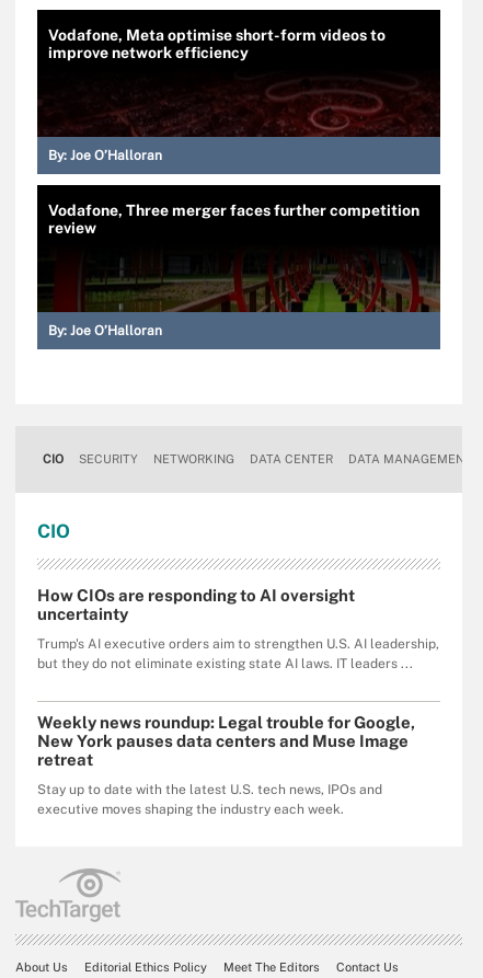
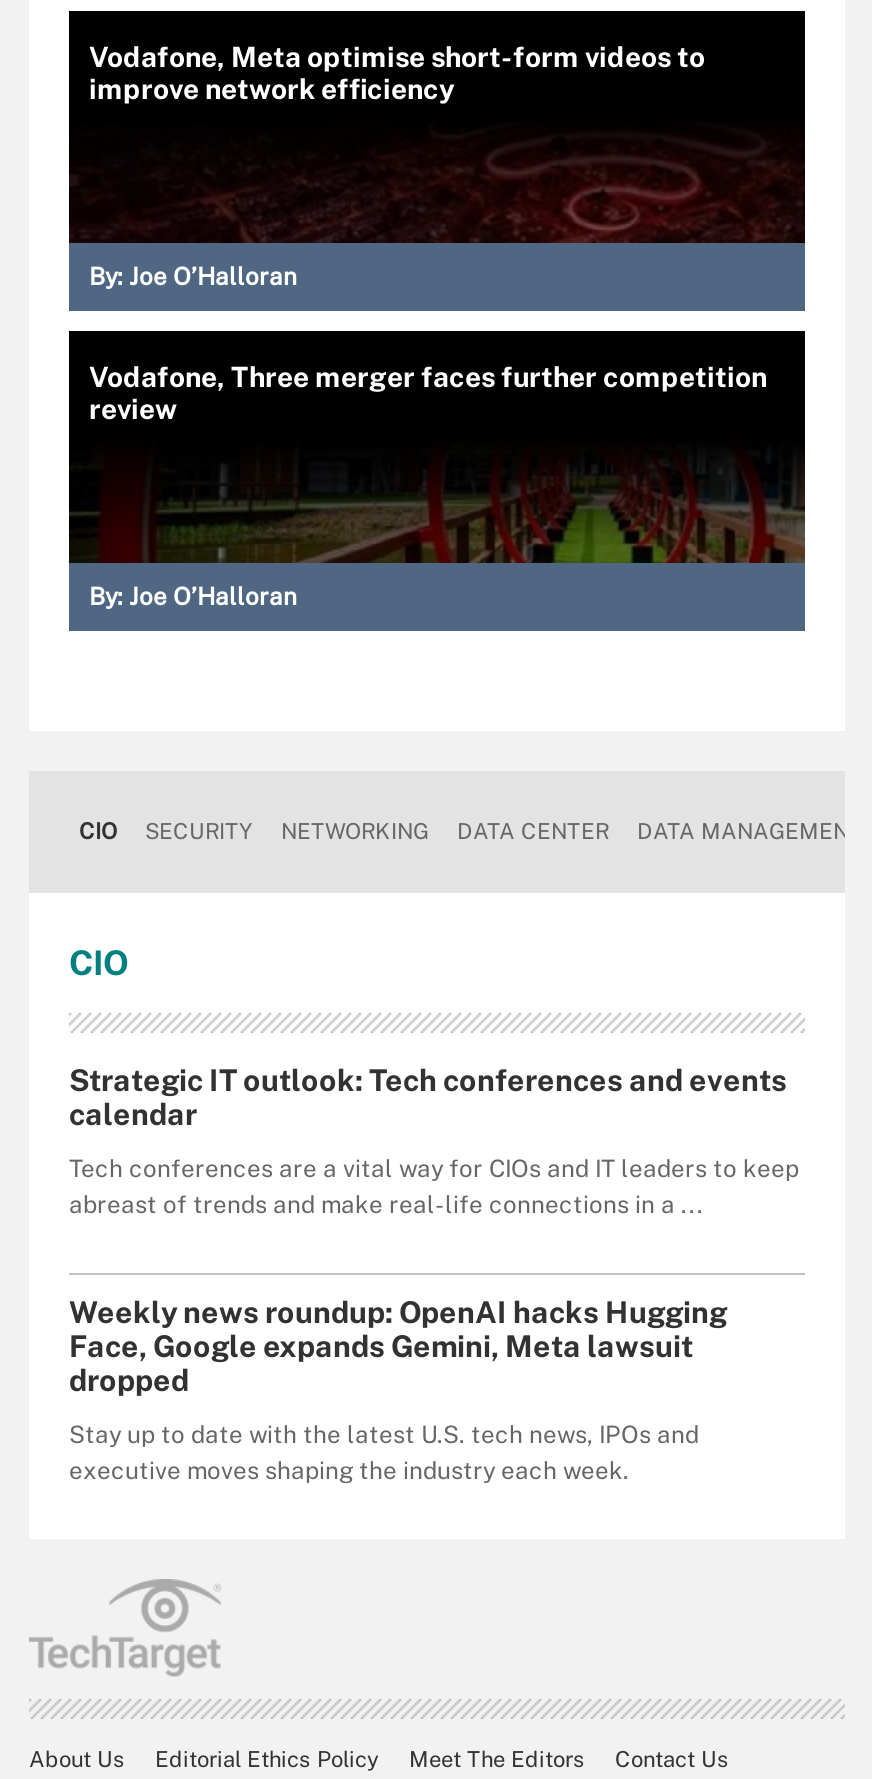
[37,585,355,623] How CIOs are responding to AI oversight | uncertainty -> [69,1062,787,1130] Strategic IT outlook: Tech conferences and events | calendar
[37,636,439,671] Trump's AI executive orders aim to strengthen U.S. AI leadership, | but they do not eliminate existing state AI laws. IT leaders ... -> [69,1154,799,1218] Tech conferences are a vital way for CIOs and IT leaders to keep | abreast of trends and make real-life connections in a ...
[37,712,415,768] Weekly news roundup: Legal trouble for Google, | New York pauses data centers and Muse Image | retreat -> [69,1294,727,1396] Weekly news roundup: OpenAI hacks Hugging | Face, Google expands Gemini, Meta lawsuit | dropped

